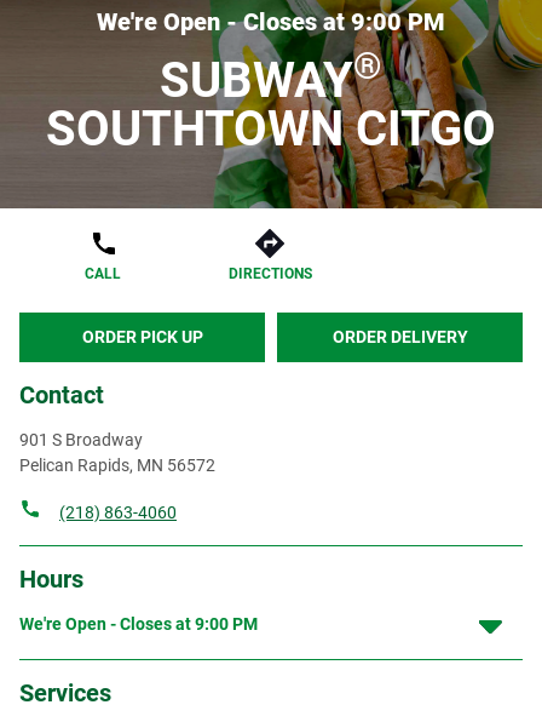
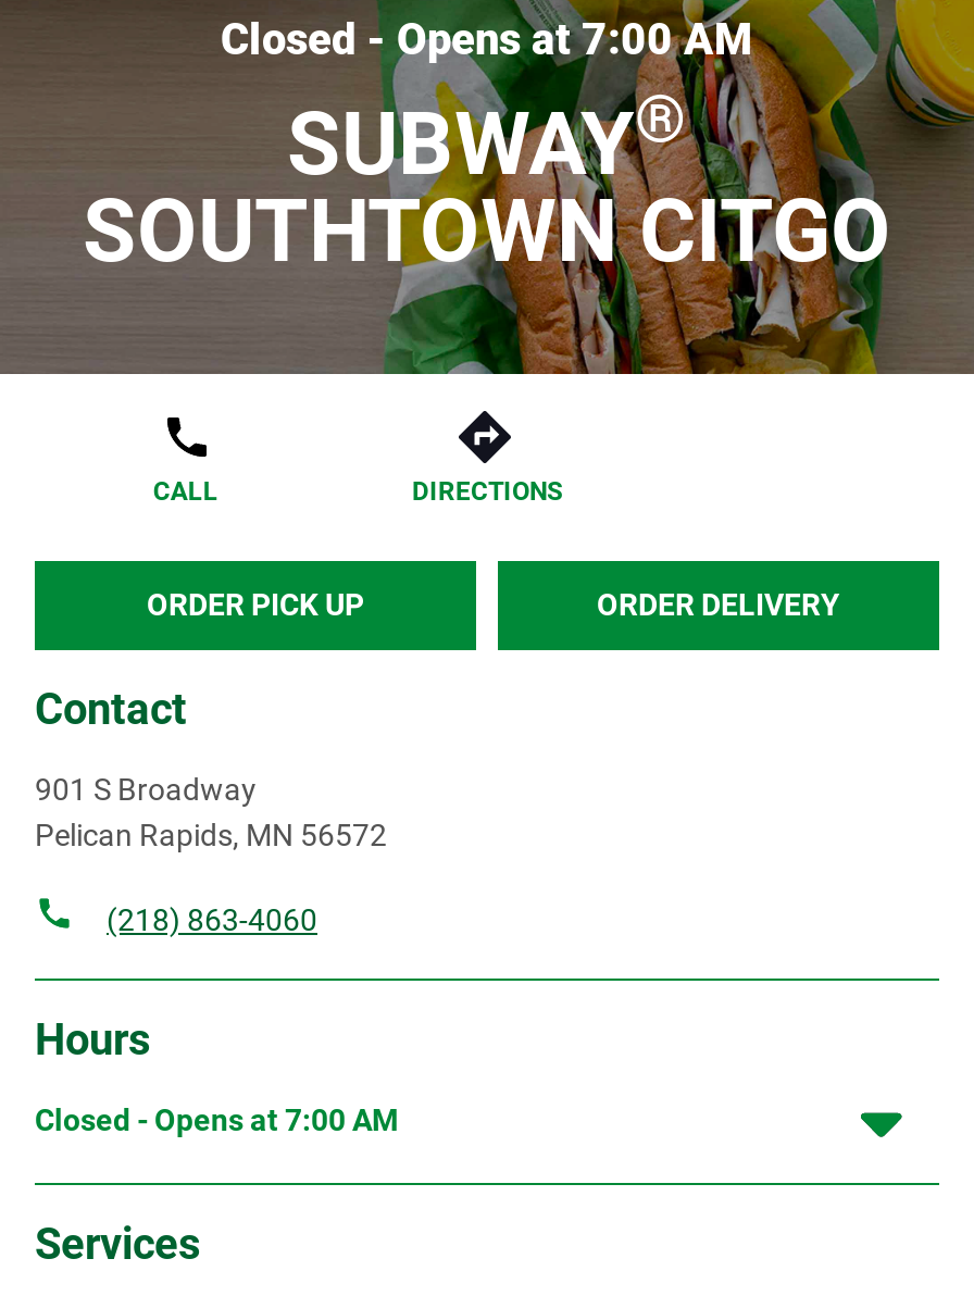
[97,7,445,36] We're Open - Closes at 9:00 PM -> [221,13,753,65] Closed - Opens at 7:00 AM
[19,614,258,634] We're Open - Closes at 9:00 PM -> [35,1102,398,1137] Closed - Opens at 7:00 AM

